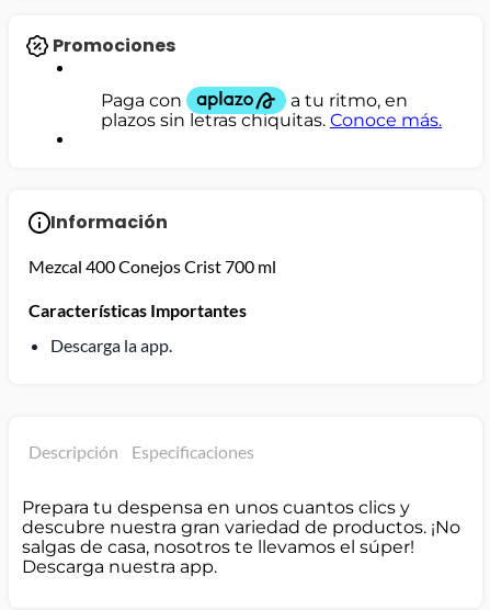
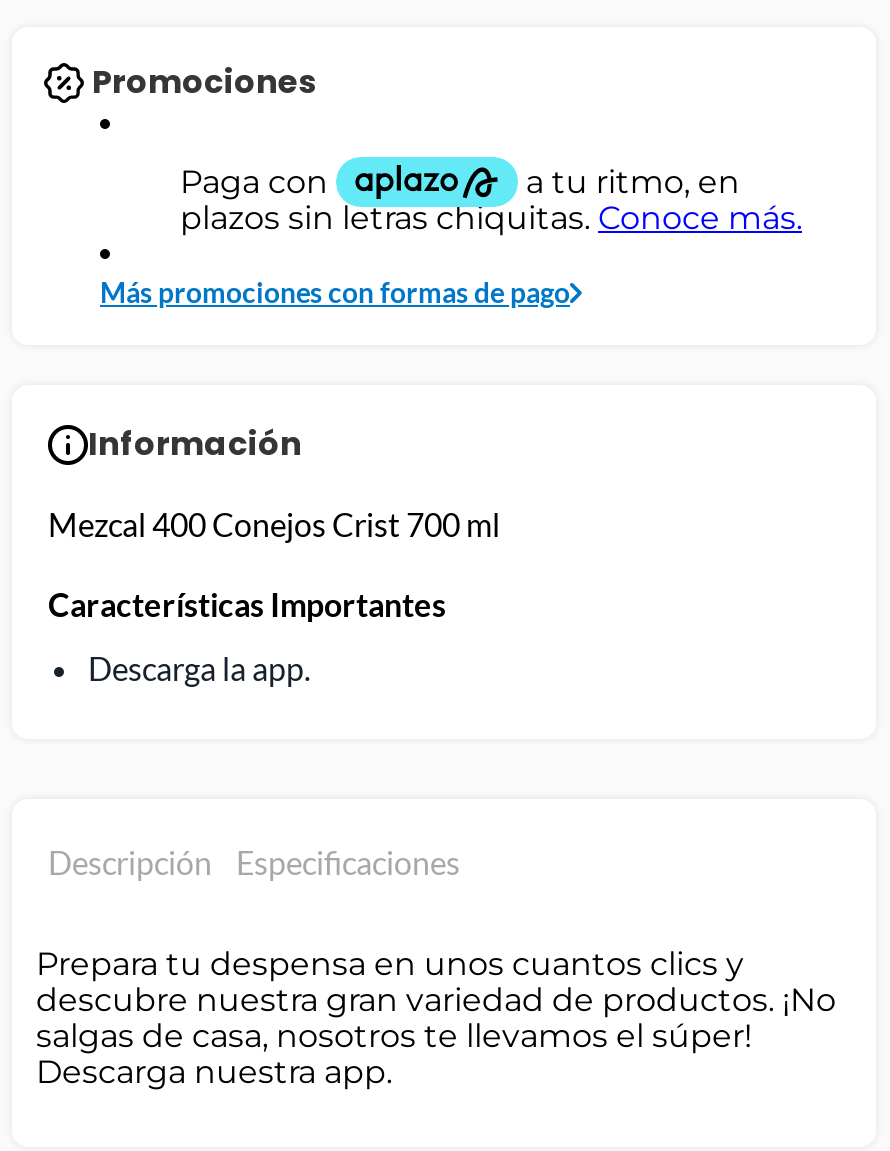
none -> [100,276,570,310] Más promociones con formas de pago

